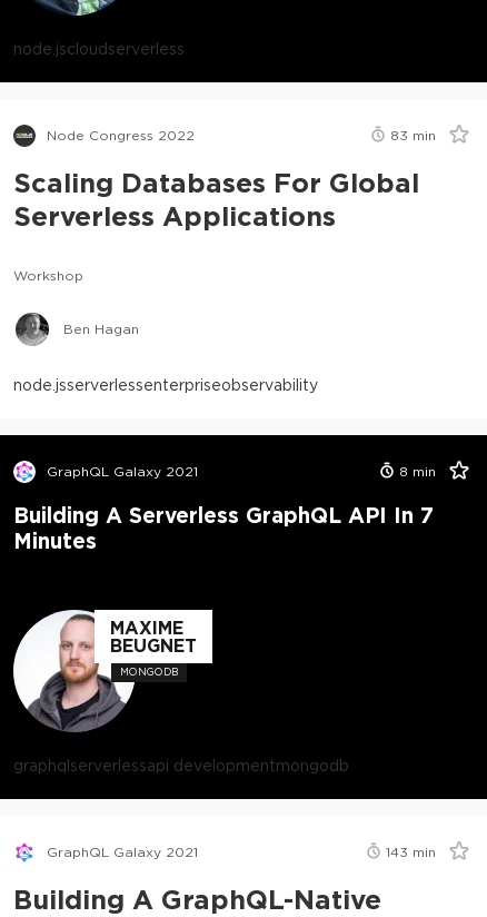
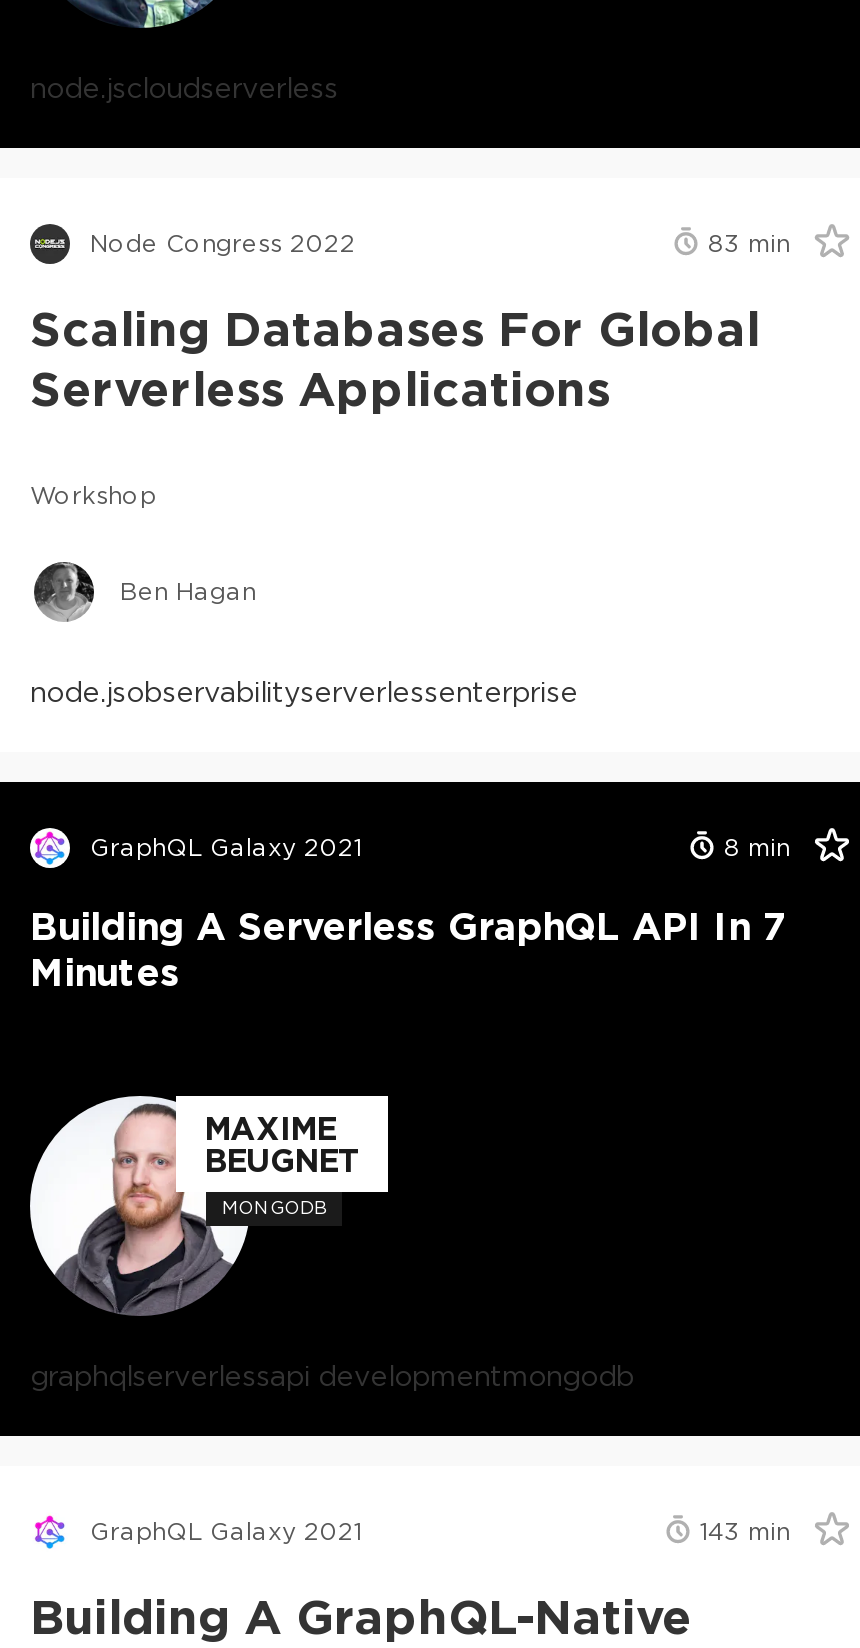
[13,376,318,394] node.jsserverlessenterpriseobservability -> [30,676,578,708] node.jsobservabilityserverlessenterprise

